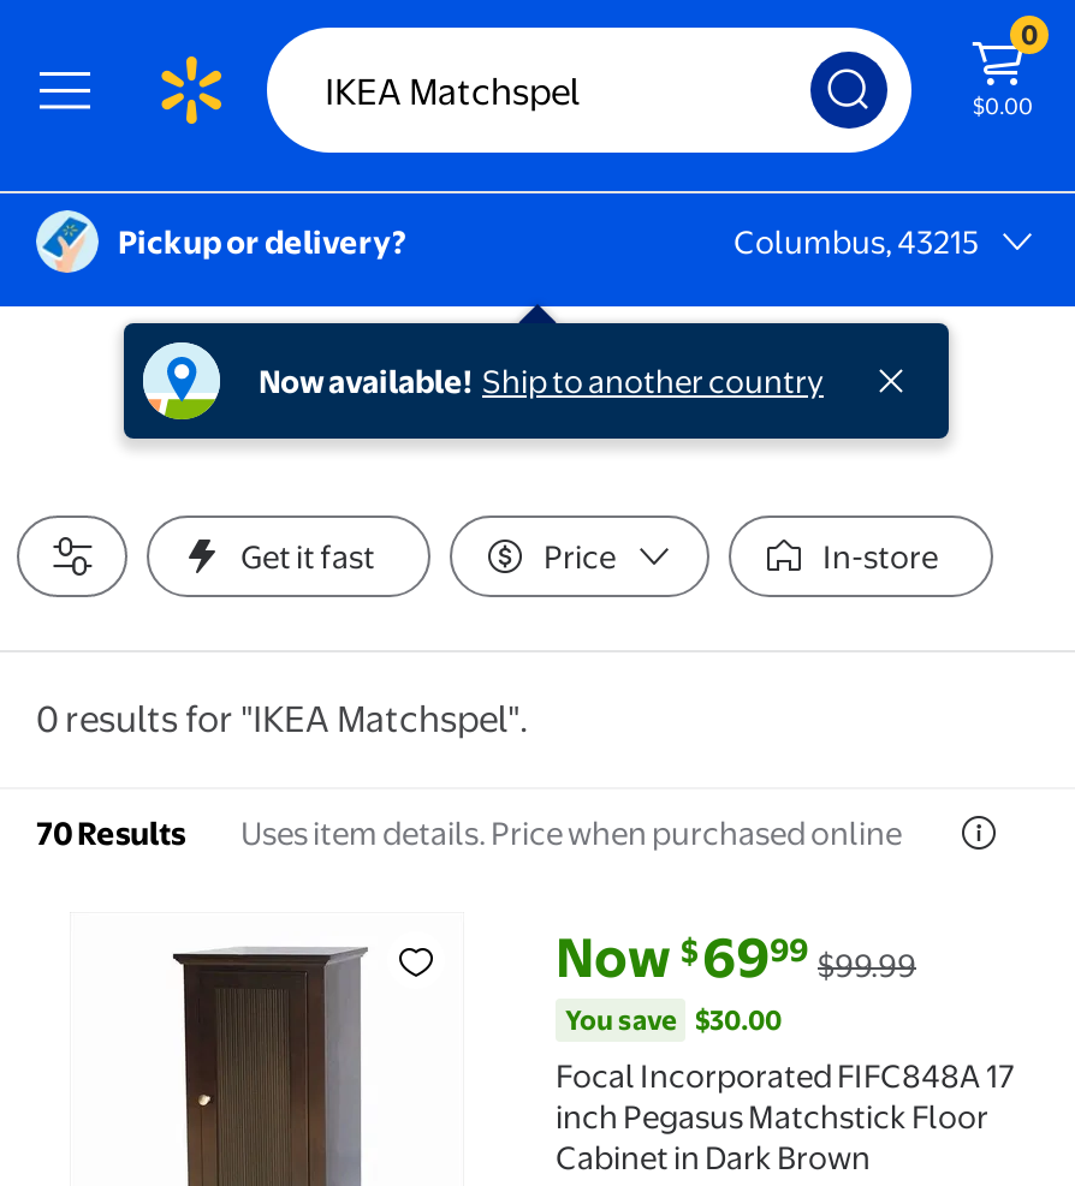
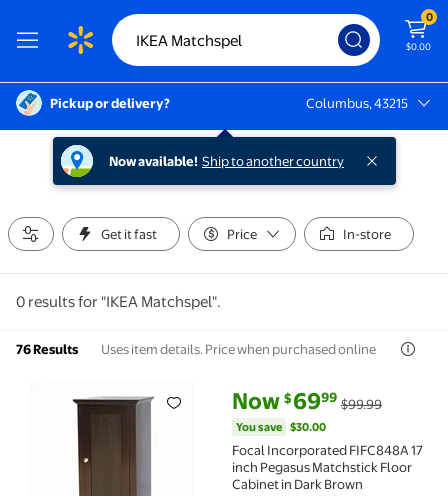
[36,812,902,852] 70 Results Uses item details. Price when purchased online -> [16,340,376,357] 76 Results Uses item details. Price when purchased online

